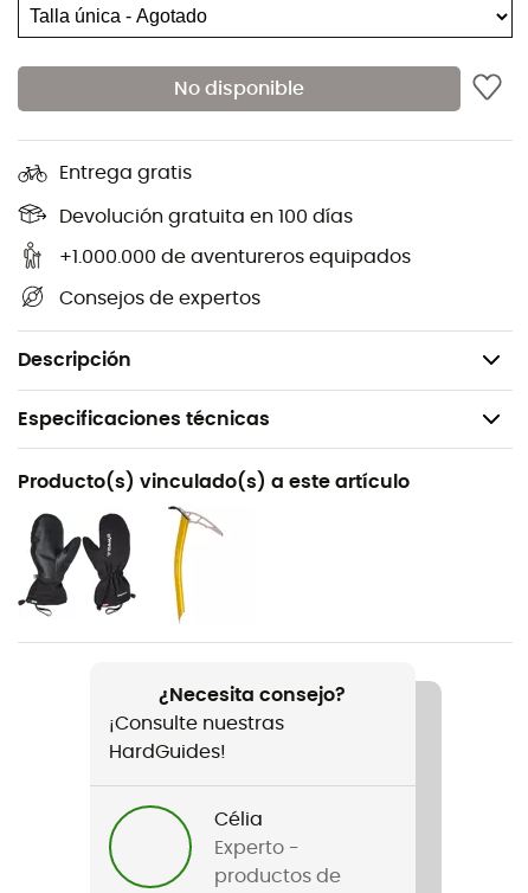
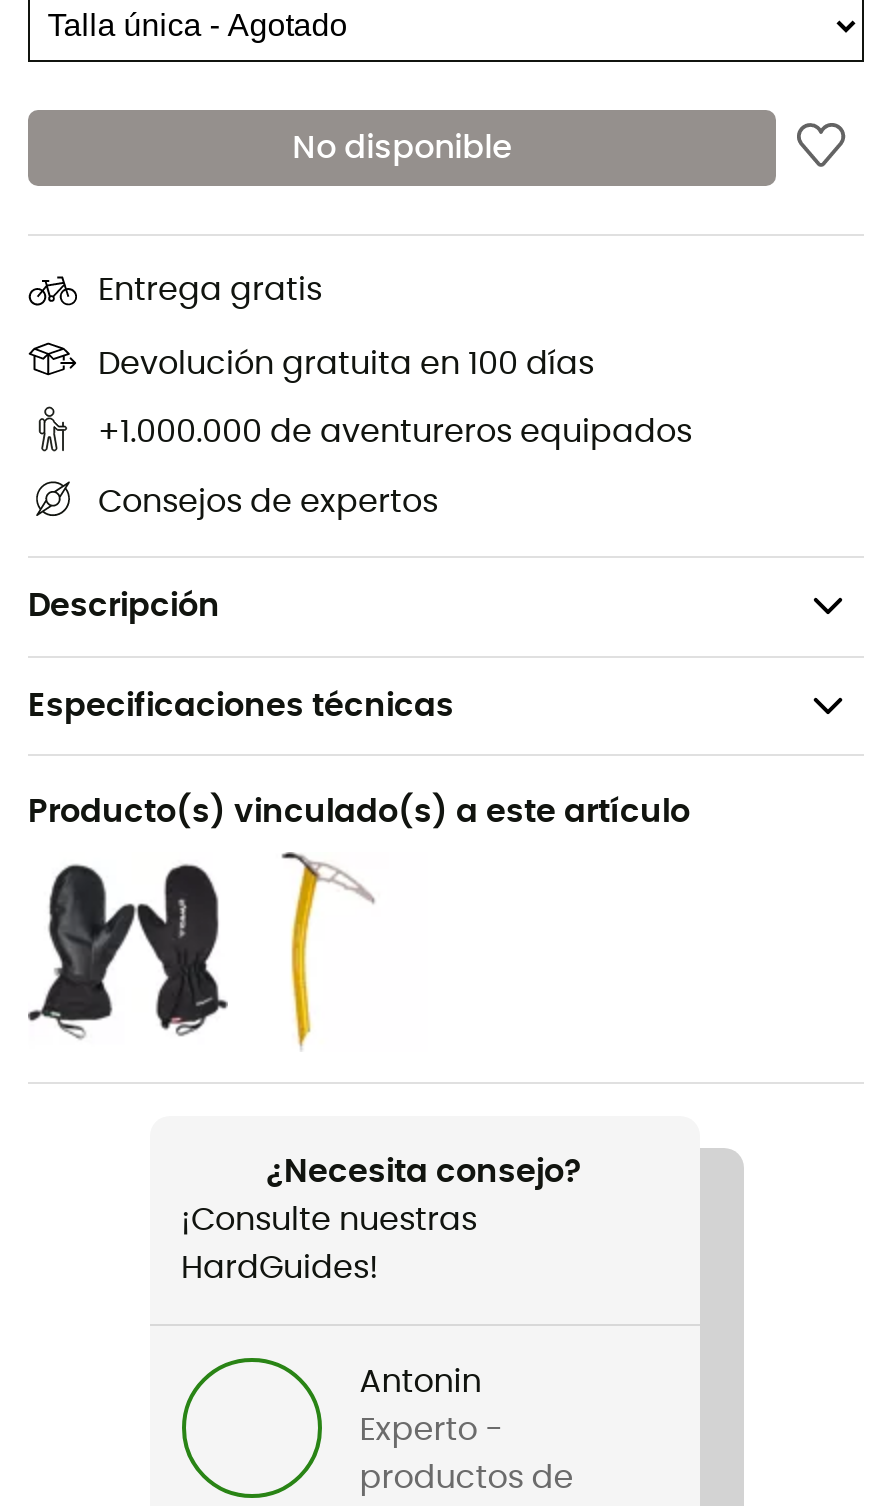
[214,810,262,828] Célia -> [359,1365,481,1397] Antonin

